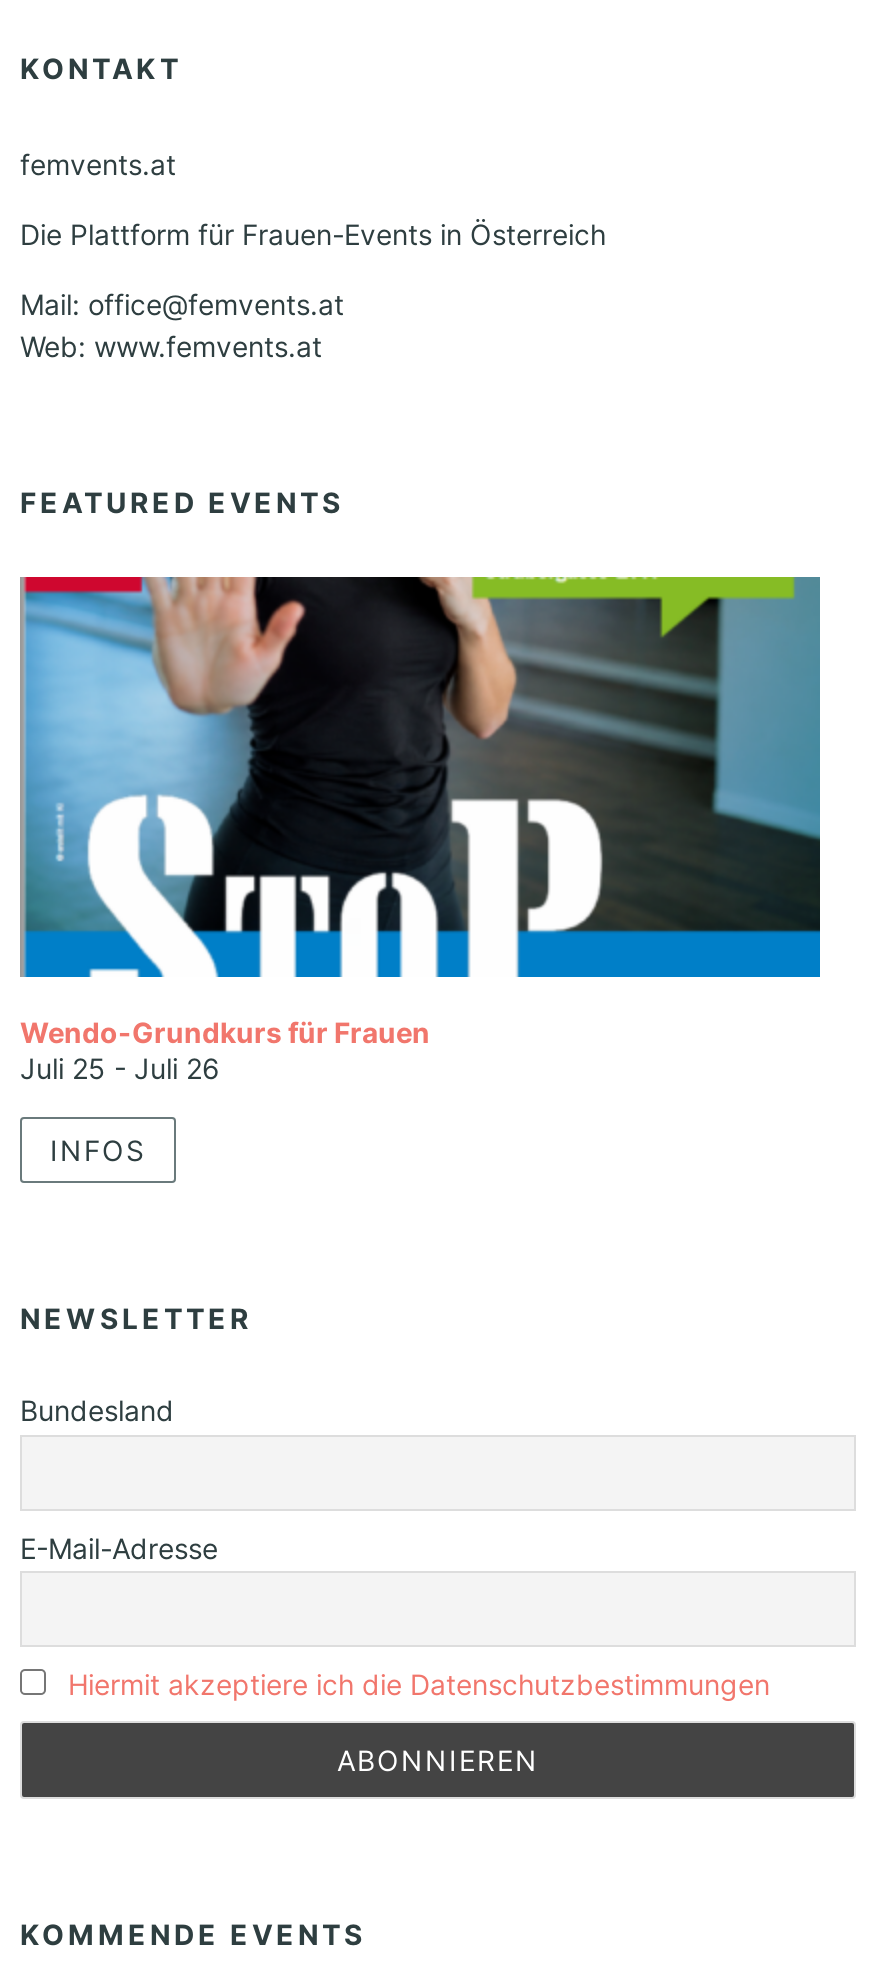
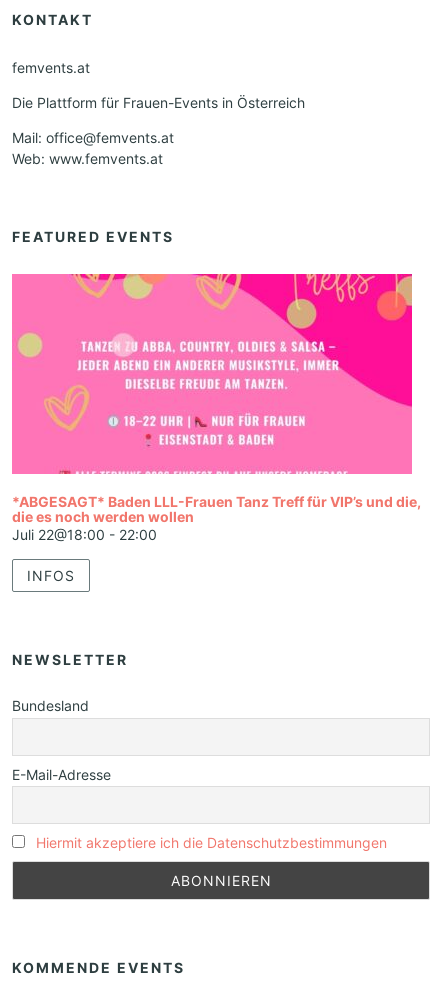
[18,575,822,1085] [image] | Wendo-Grundkurs für Frauen | Juli 25 - Juli 26 -> [11,273,421,543] [image] | *ABGESAGT* Baden LLL-Frauen Tanz Treff für VIP’s und die, | die es noch werden wollen | Juli 22@18:00 - 22:00

